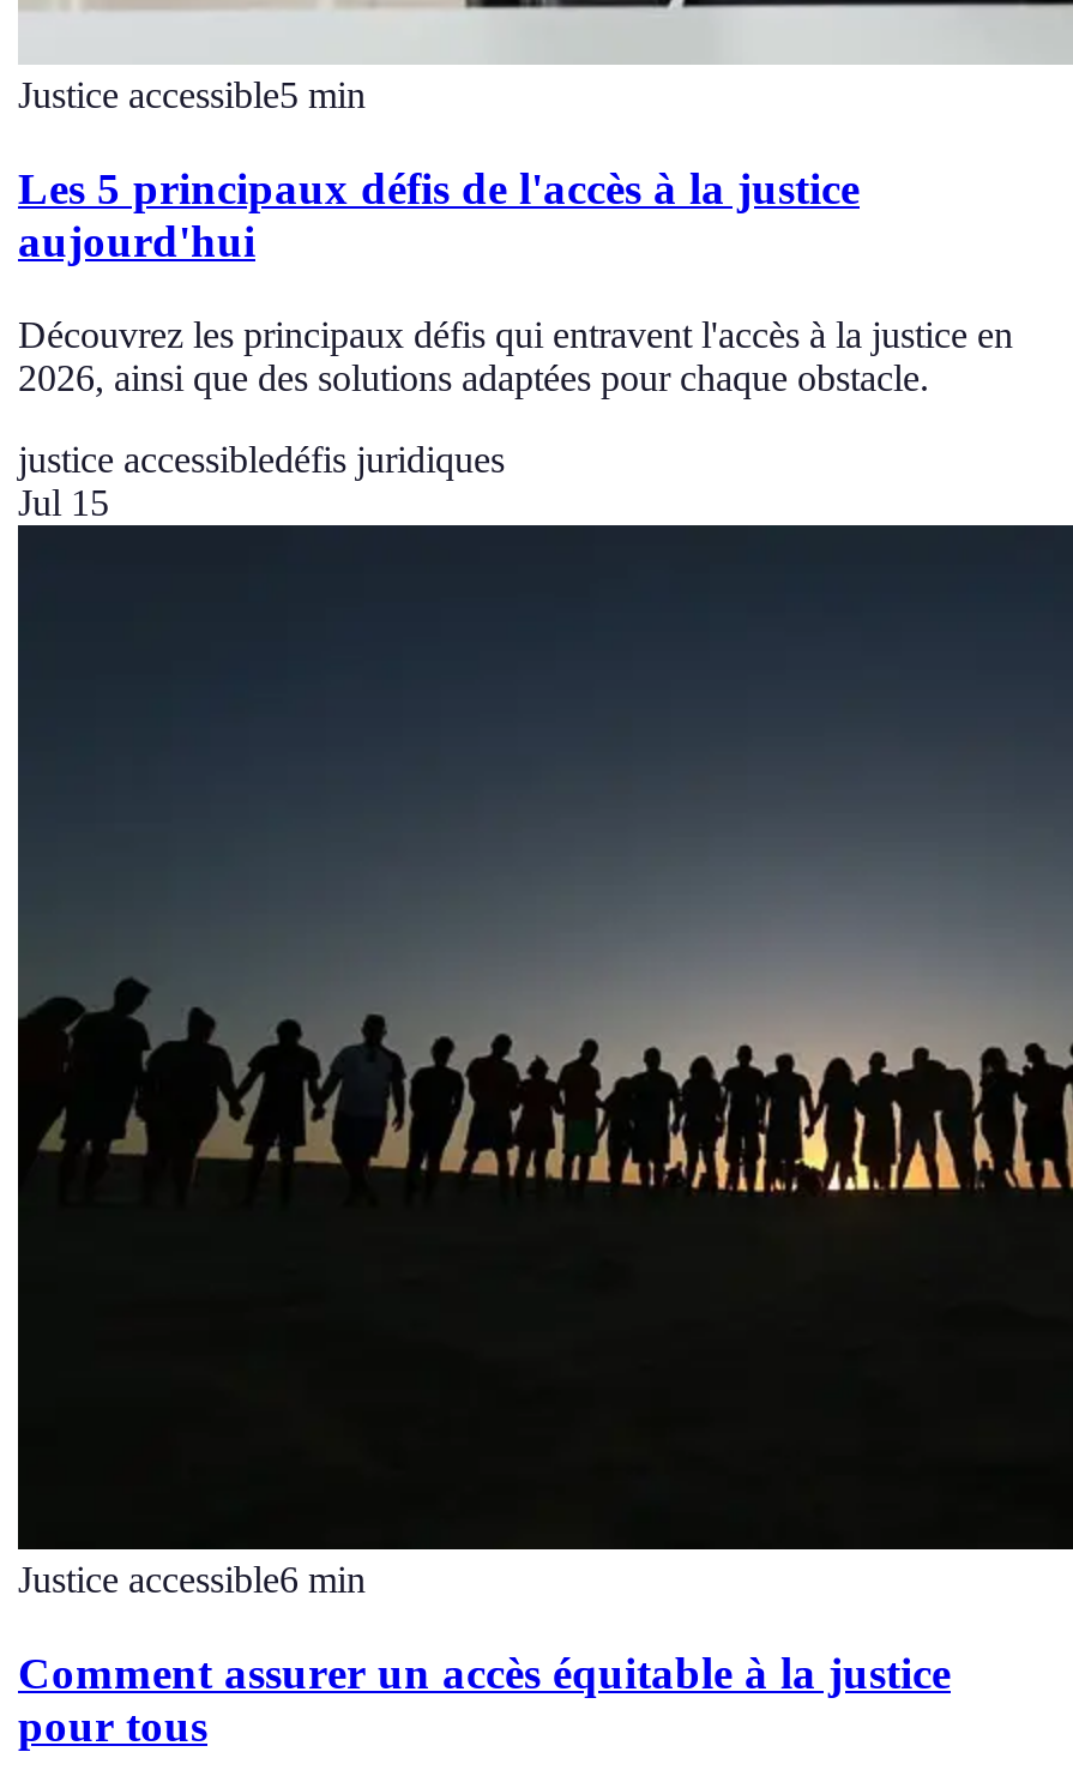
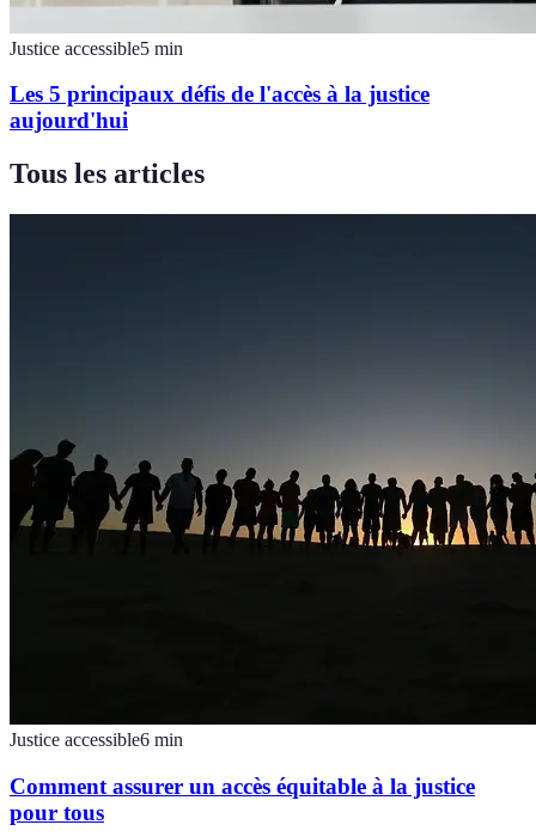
[18,314,1013,523] Découvrez les principaux défis qui entravent l'accès à la justice en | 2026, ainsi que des solutions adaptées pour chaque obstacle. | justice accessibledéfis juridiques | Jul 15 -> [10,158,205,189] Tous les articles

